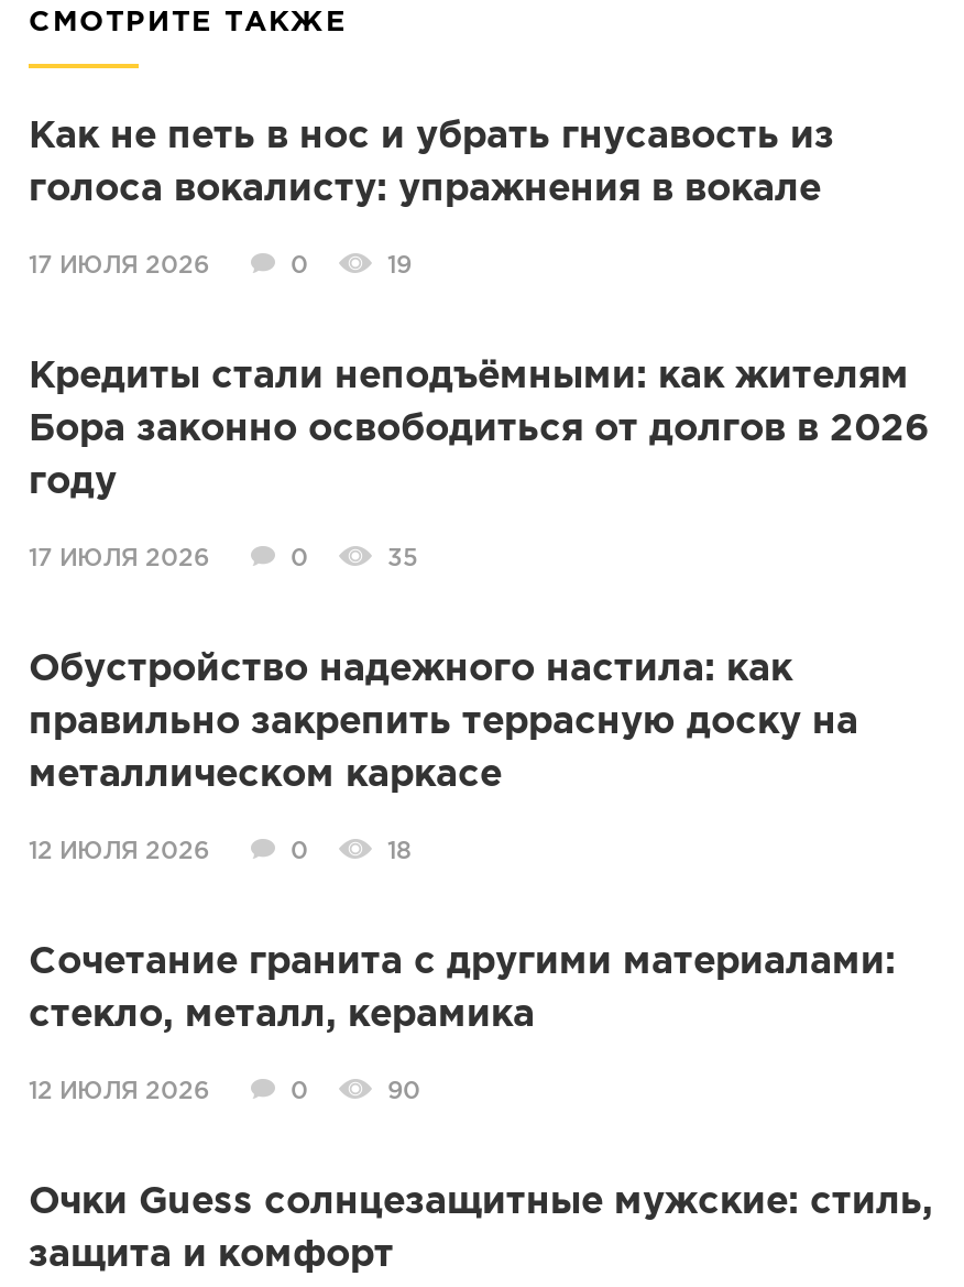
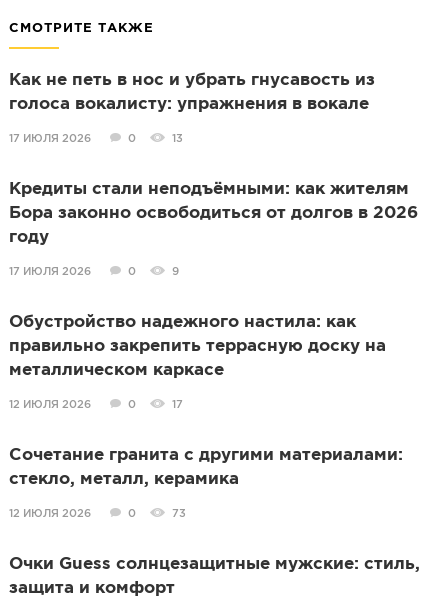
[387,256,412,278] 19 -> [172,134,183,144] 13
[387,549,418,571] 35 -> [172,267,179,277] 9
[387,842,412,864] 18 -> [172,400,183,410] 17
[387,1082,420,1104] 90 -> [172,509,186,519] 73

